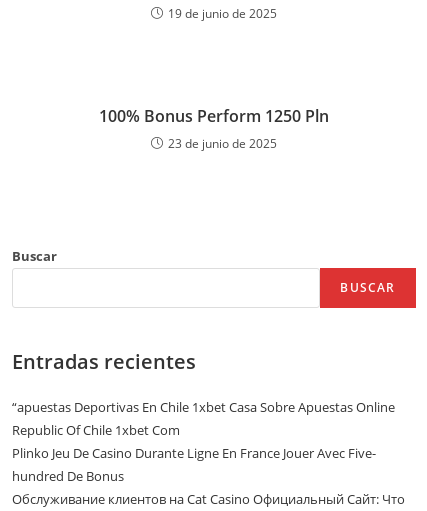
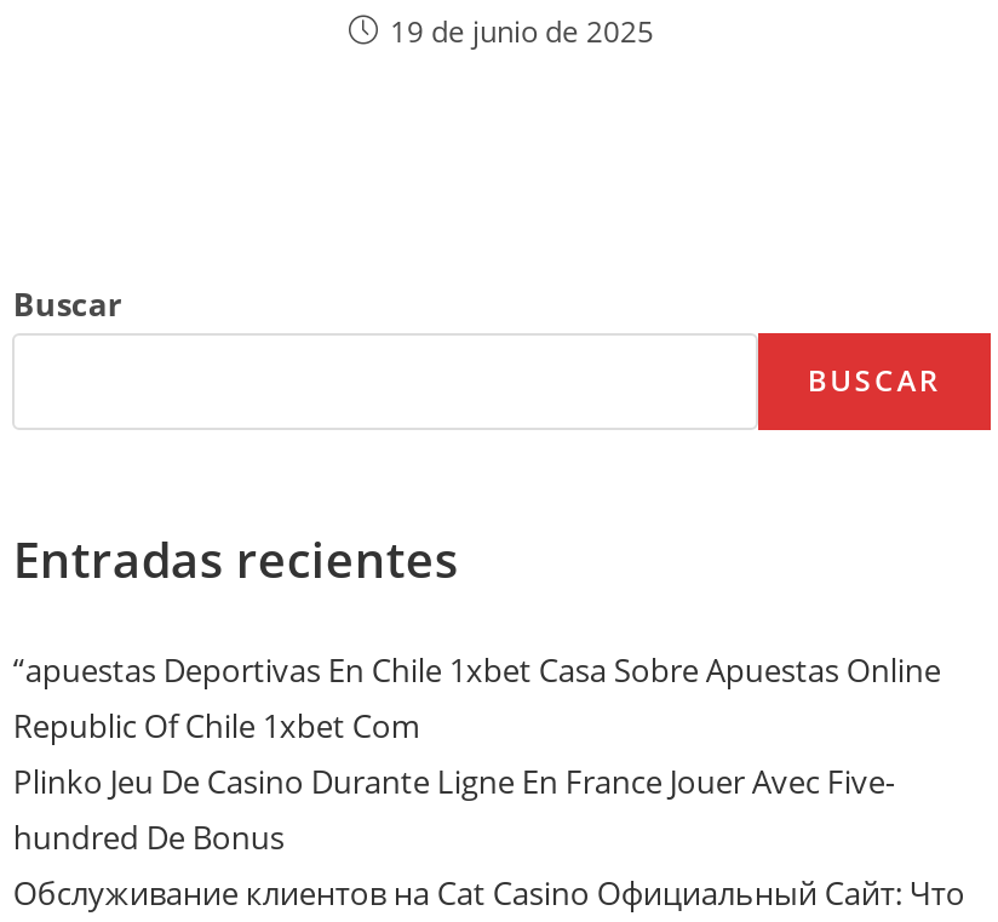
[99,105,329,152] 100% Bonus Perform 1250 Pln | 23 de junio de 2025 -> none

